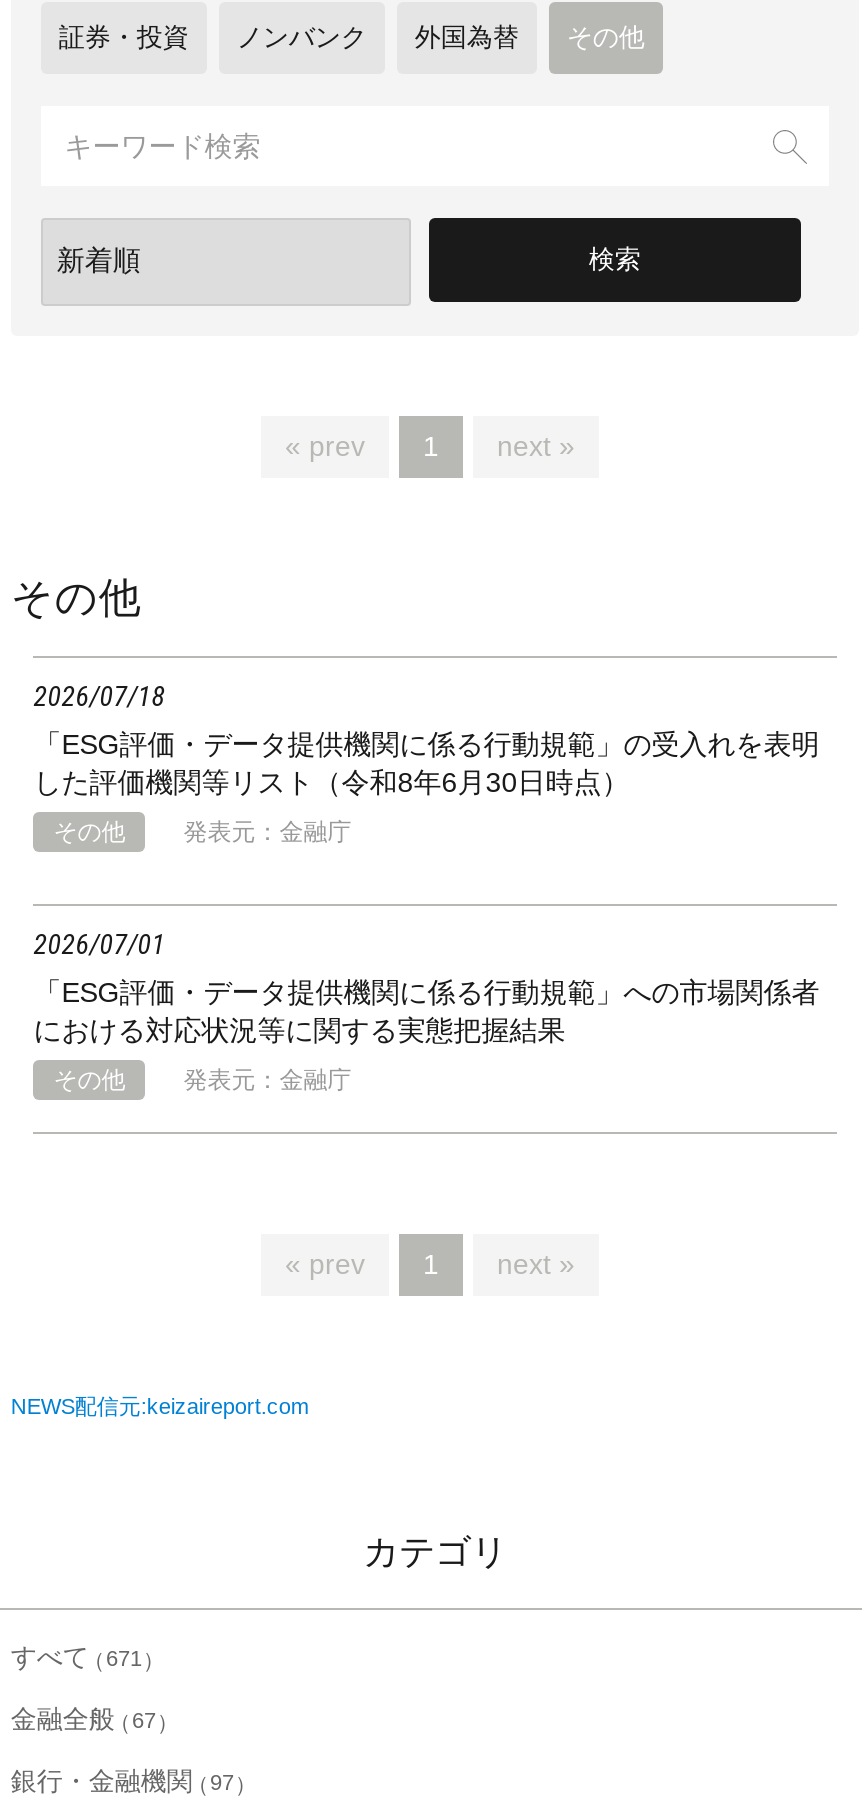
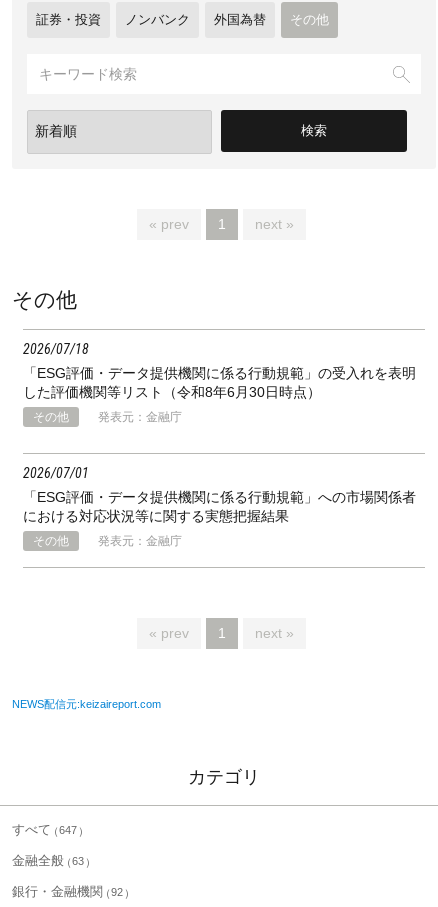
[11,1642,142,1672] すべて 671 -> [12,822,77,837] すべて 647
[11,1703,156,1733] 金融全般 67 -> [12,853,84,868] 金融全般 63
[11,1765,234,1795] 銀行・金融機関 97 -> [12,884,123,899] 銀行・金融機関 92

